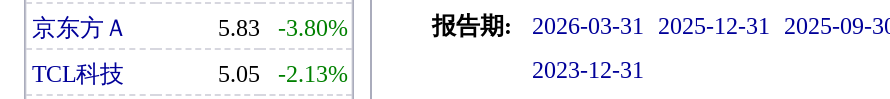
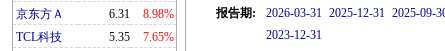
[218,14,260,42] 5.83 -> [109,7,130,21] 6.31
[278,14,348,42] -3.80% -> [143,7,174,21] 8.98%
[218,60,260,88] 5.05 -> [109,30,130,44] 5.35
[278,60,348,88] -2.13% -> [143,30,174,44] 7.65%

